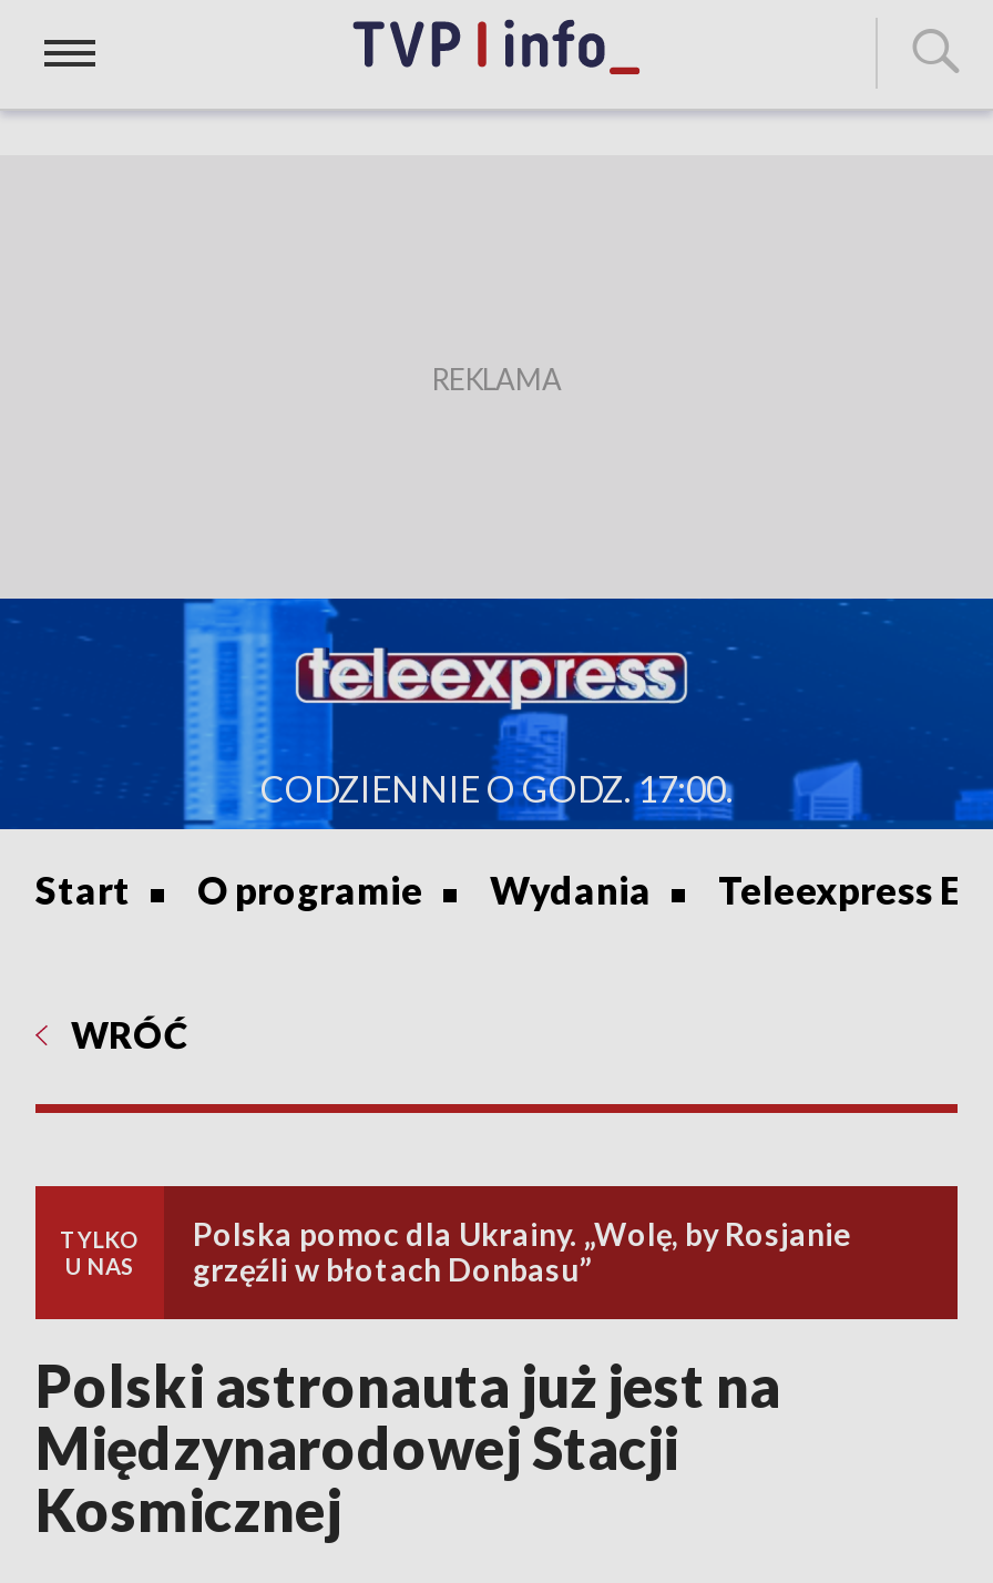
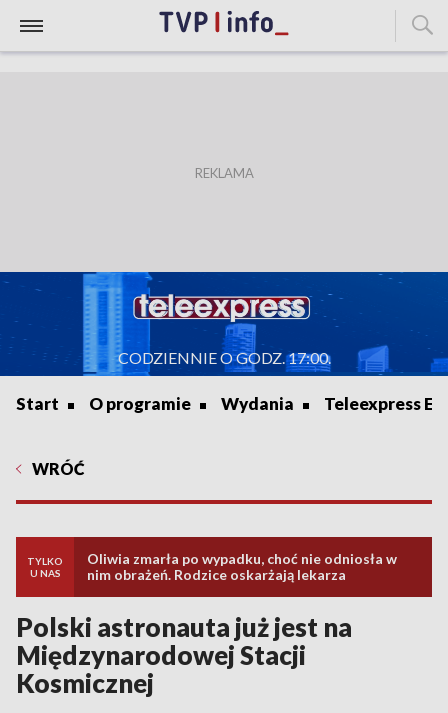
[193,1216,851,1289] Polska pomoc dla Ukrainy. „Wolę, by Rosjanie | grzęźli w błotach Donbasu” -> [87,550,397,583] Oliwia zmarła po wypadku, choć nie odniosła w | nim obrażeń. Rodzice oskarżają lekarza

